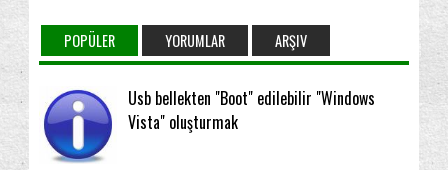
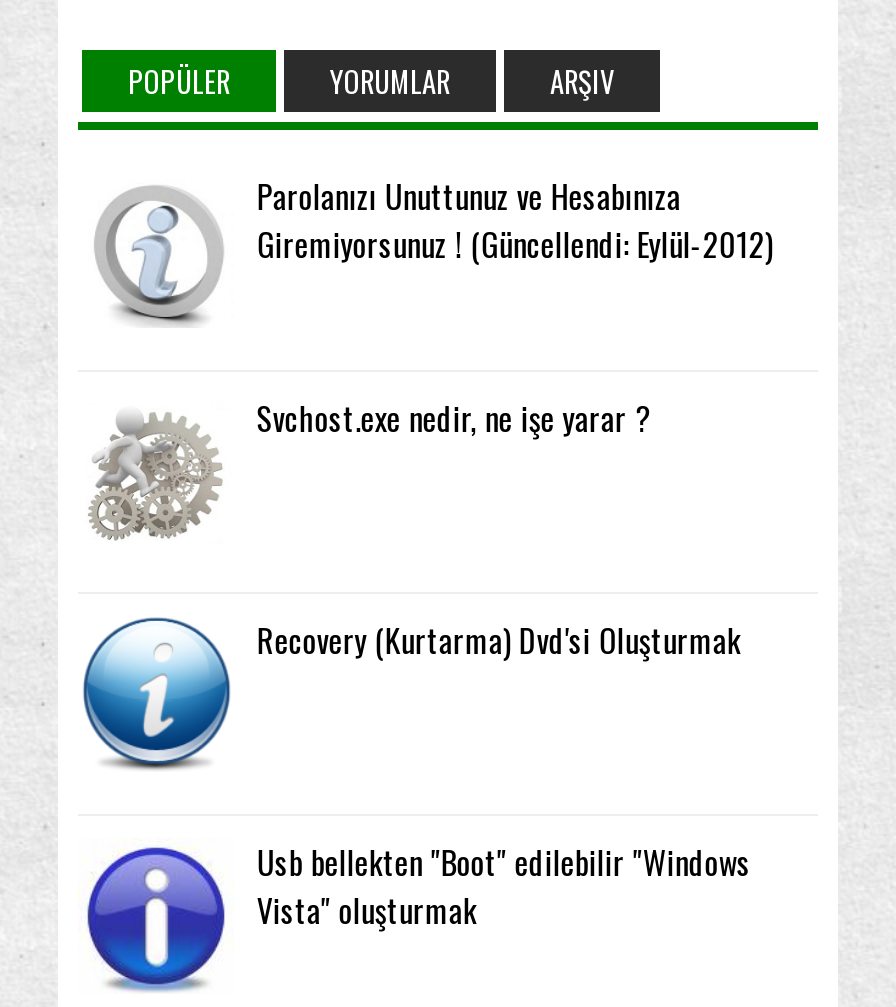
none -> [82,616,741,772] [image] | Recovery (Kurtarma) Dvd'si Oluşturmak
none -> [88,395,651,542] [image] | Svchost.exe nedir, ne işe yarar ?
none -> [94,172,773,324] [image] | Parolanızı Unuttunuz ve Hesabınıza | Giremiyorsunuz ! (Güncellendi: Eylül-2012)

